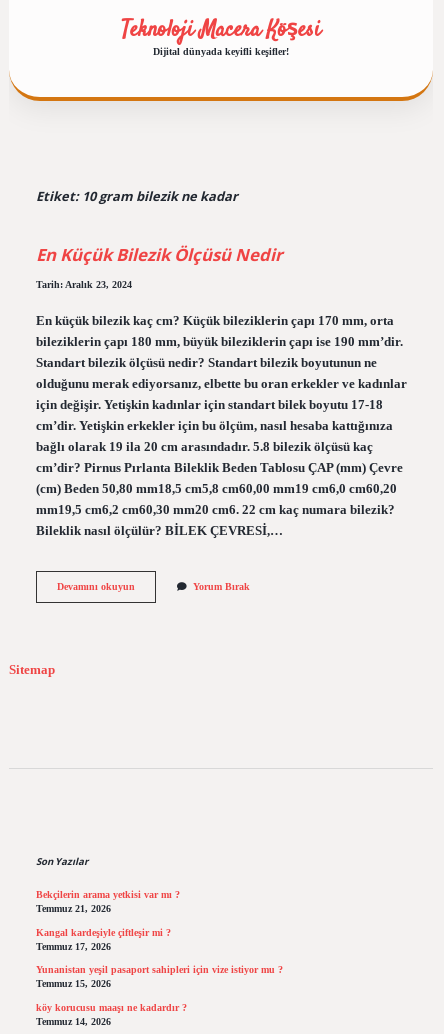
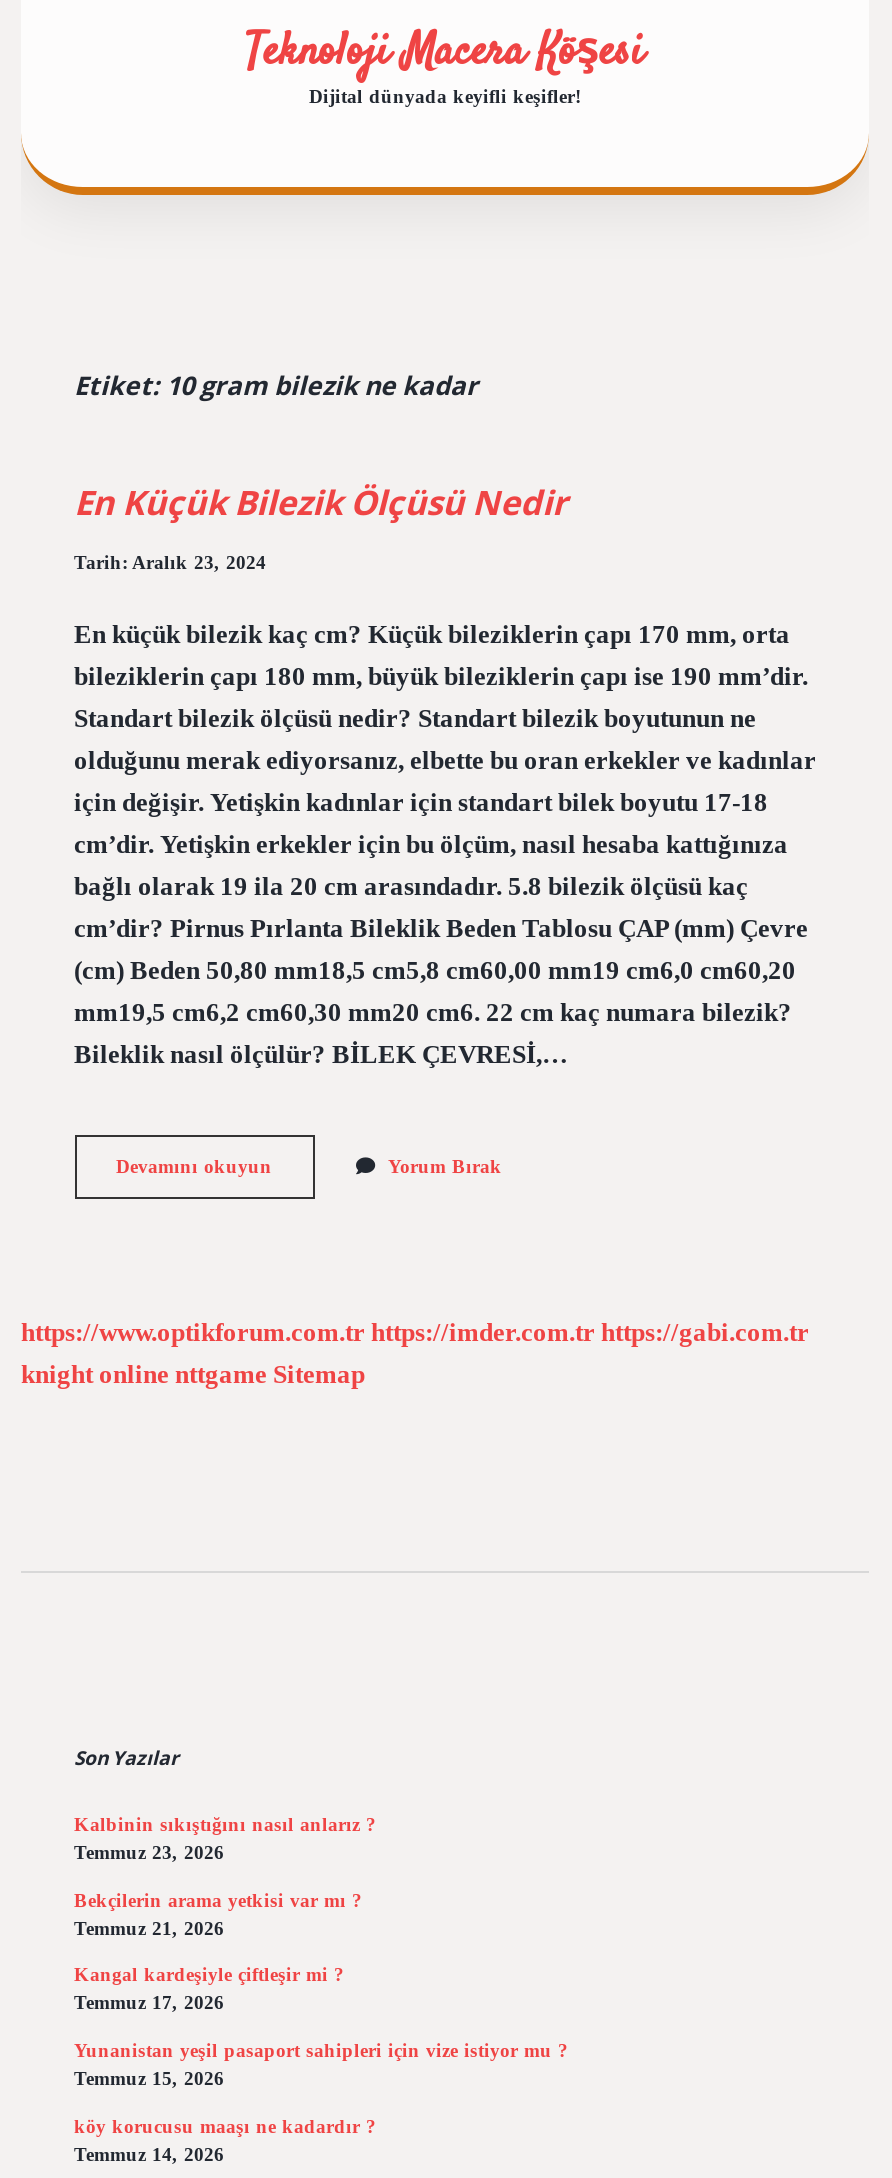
[9,663,55,677] Sitemap -> [21,1320,809,1390] https://www.optikforum.com.tr https://imder.com.tr https://gabi.com.tr | knight online nttgame Sitemap
none -> [74,1814,376,1864] Kalbinin sıkıştığını nasıl anlarız ? | Temmuz 23, 2026

